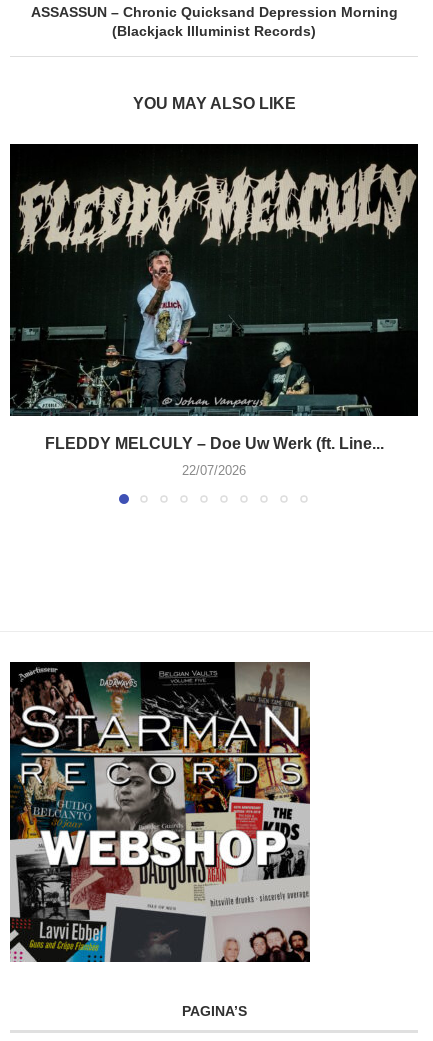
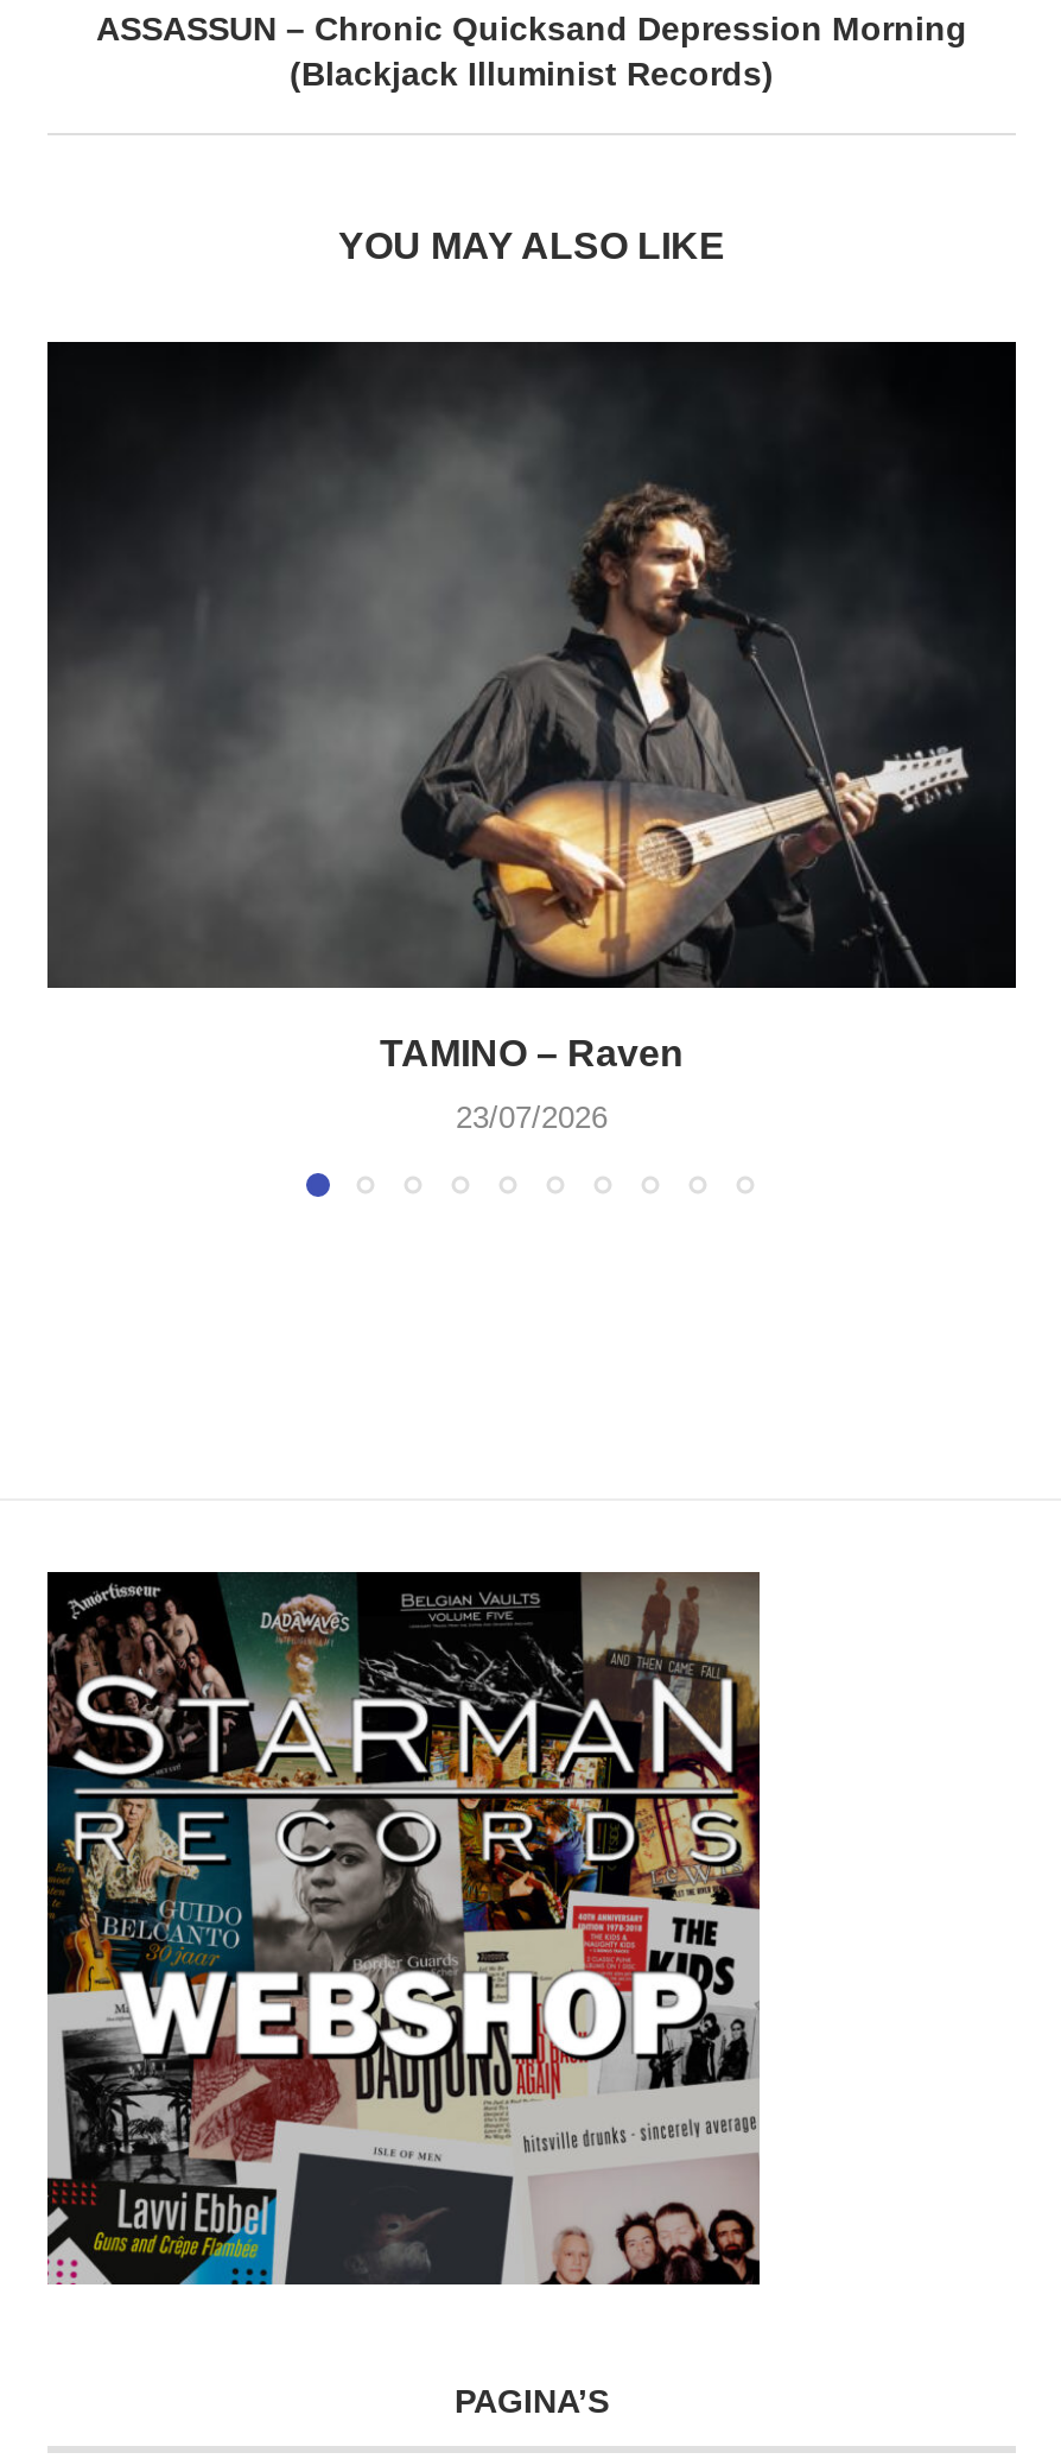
[11,146,417,452] [image] | FLEDDY MELCULY – Doe Uw Werk (ft. Line... -> [47,344,1014,1073] [image] | TAMINO – Raven
[182,463,246,478] 22/07/2026 -> [456,1099,608,1135] 23/07/2026

